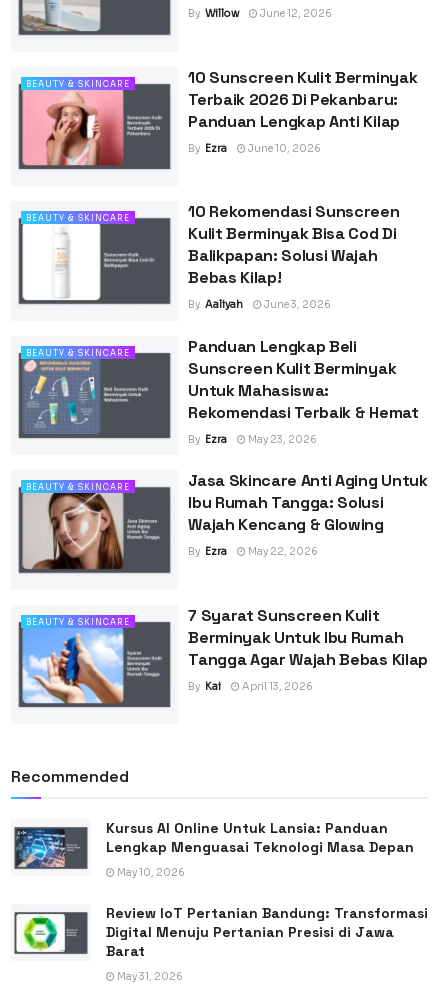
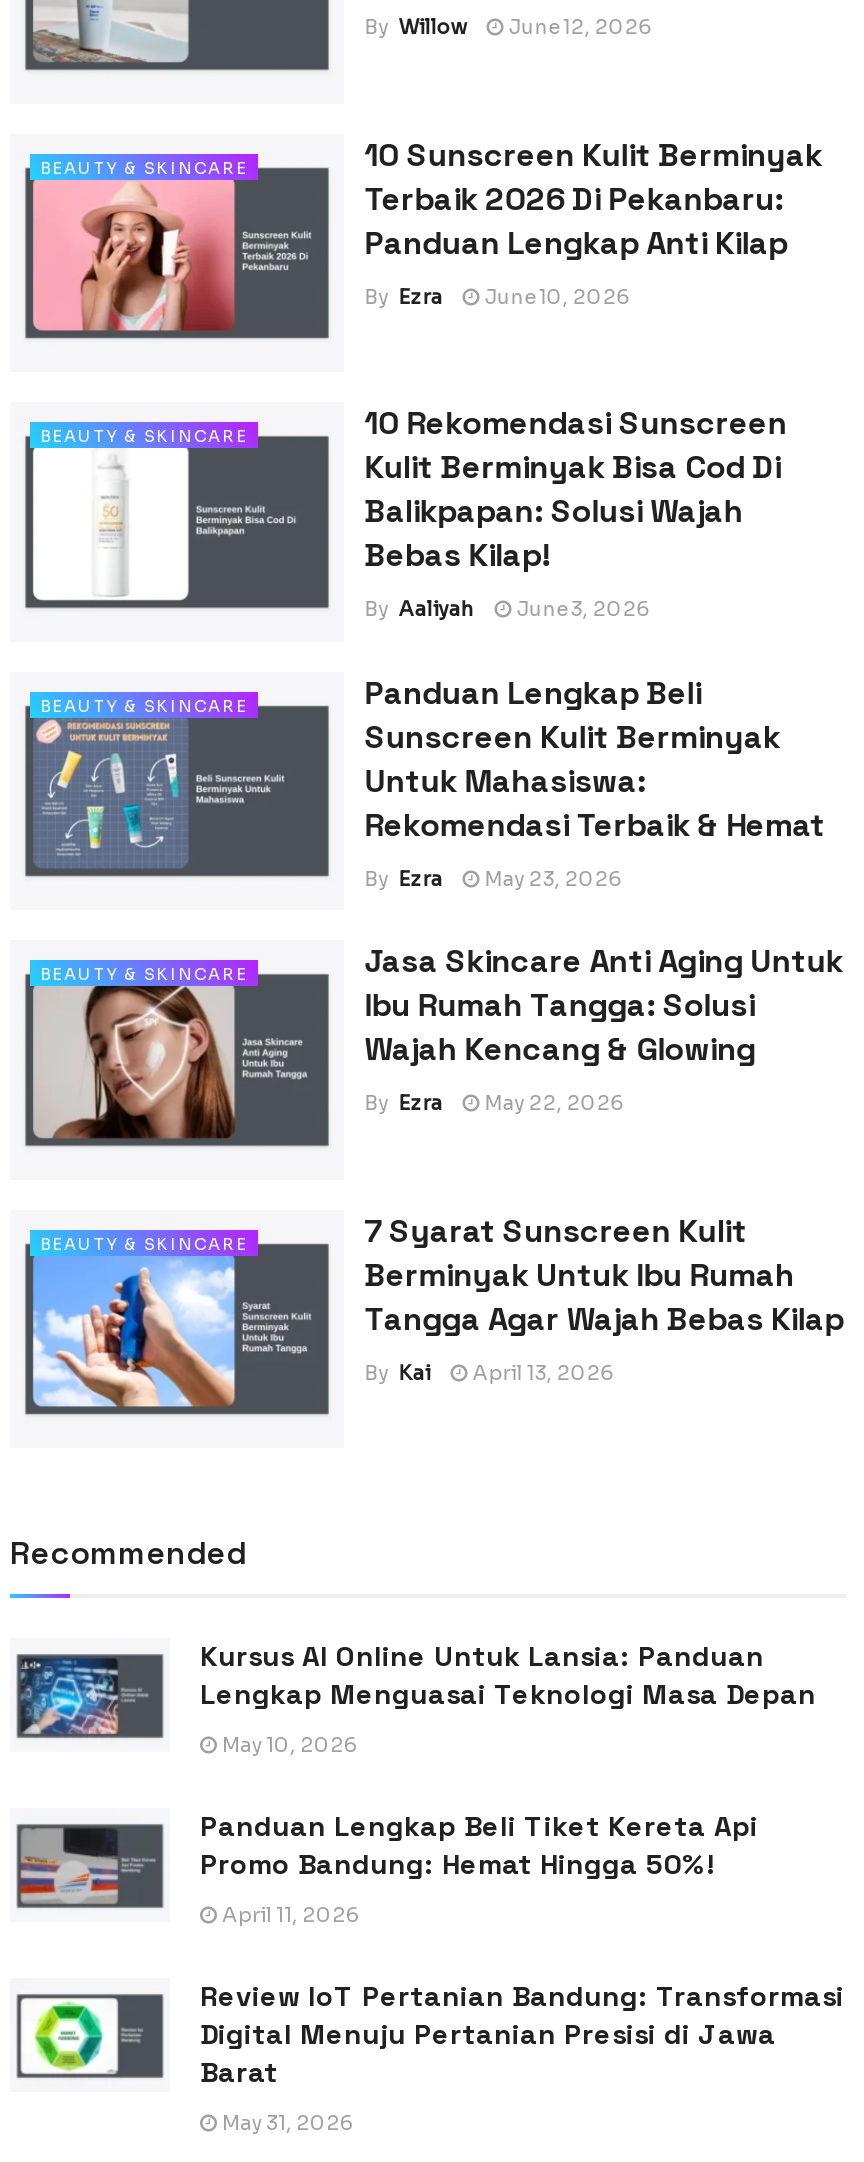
none -> [18,1826,118,1906] [image]
none -> [200,1808,758,1928] Panduan Lengkap Beli Tiket Kereta Api | Promo Bandung: Hemat Hingga 50%! | April 11, 2026

